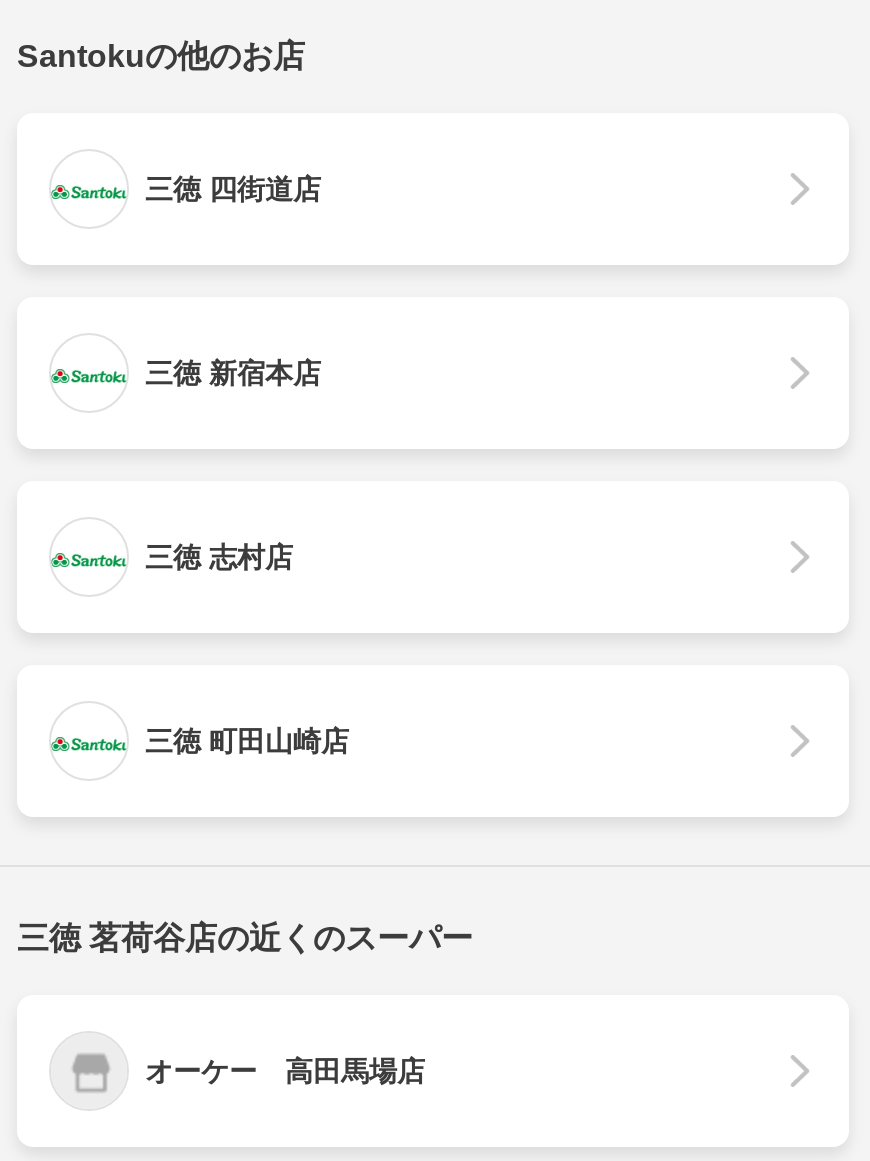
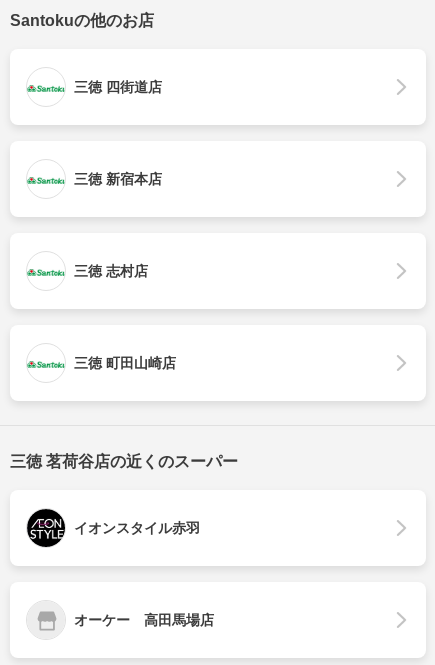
none -> [26,508,200,548] [image] | イオンスタイル赤羽

